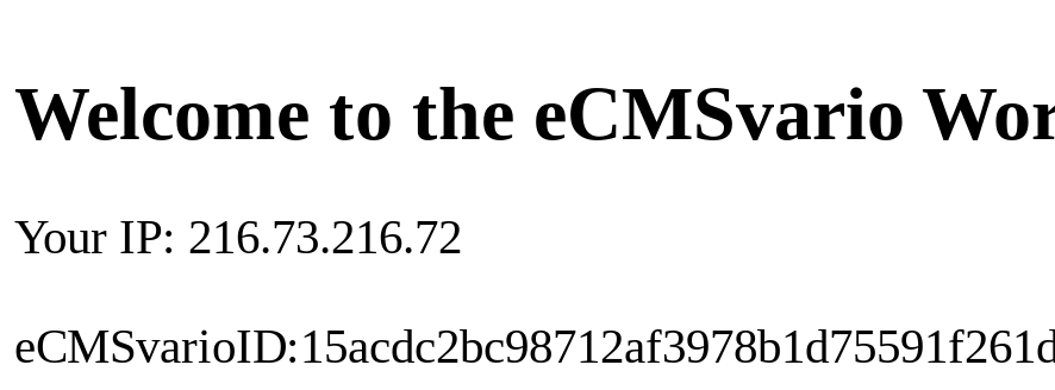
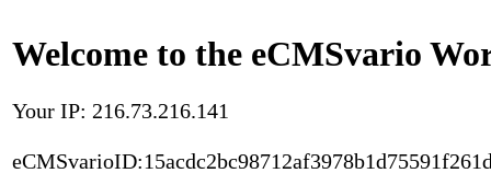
[14,210,462,263] Your IP: 216.73.216.72 -> [12,98,229,123] Your IP: 216.73.216.141

